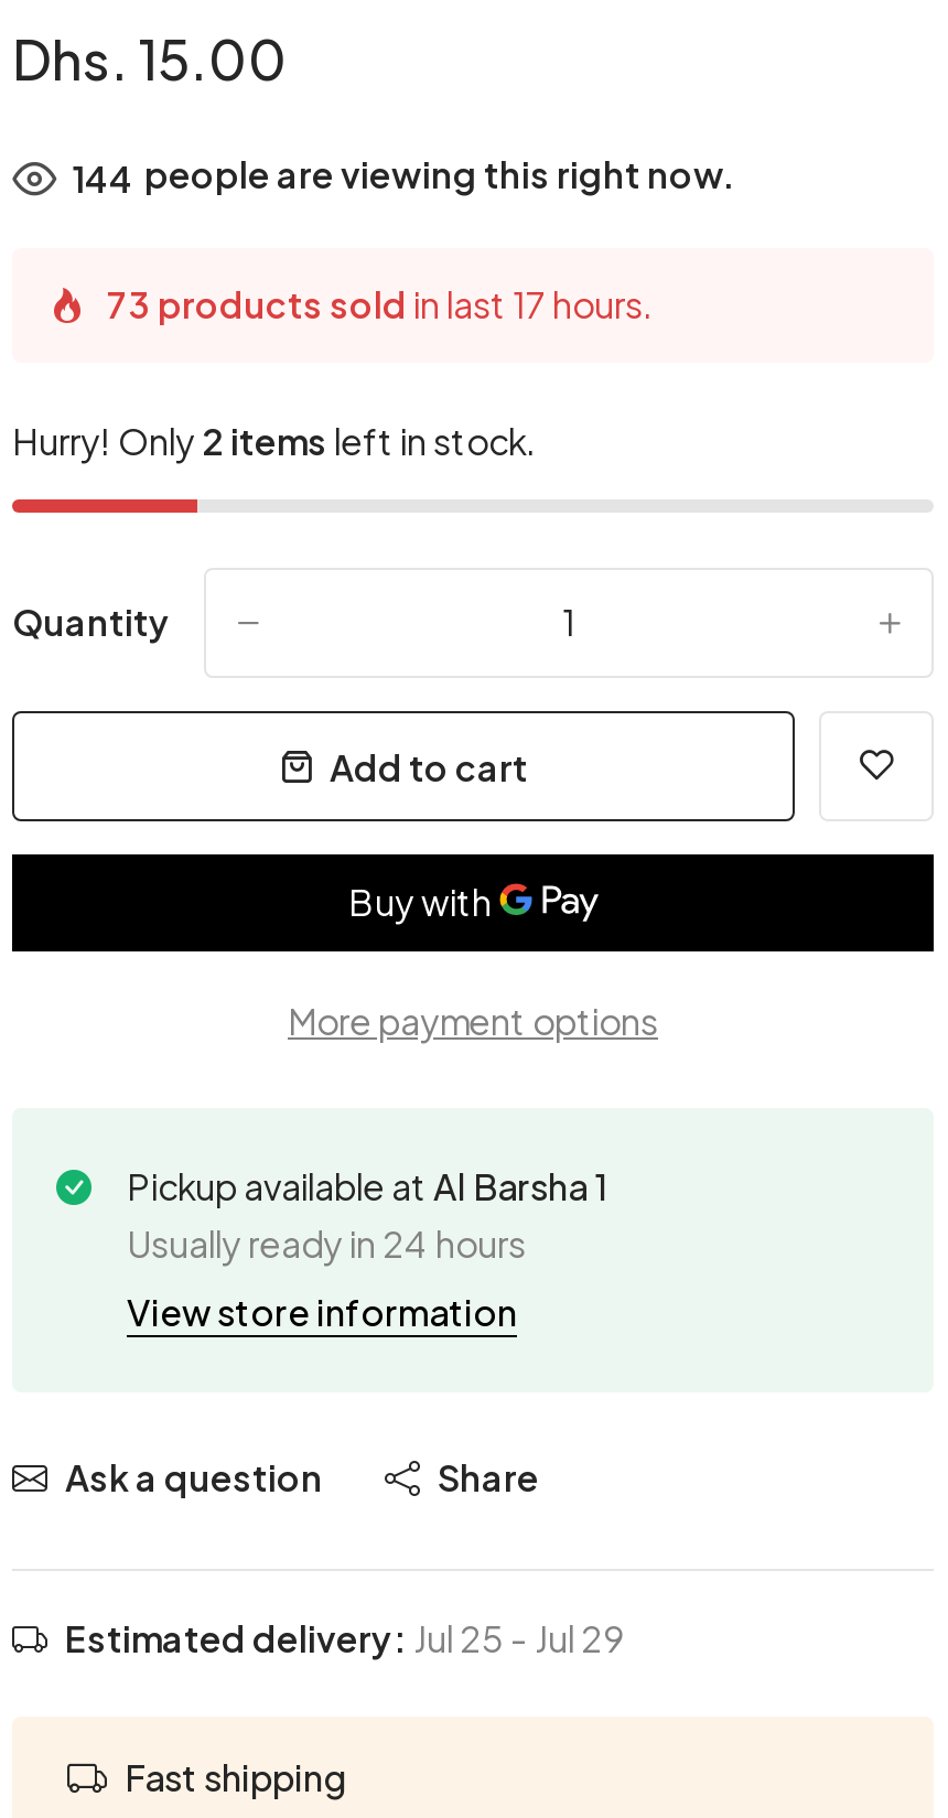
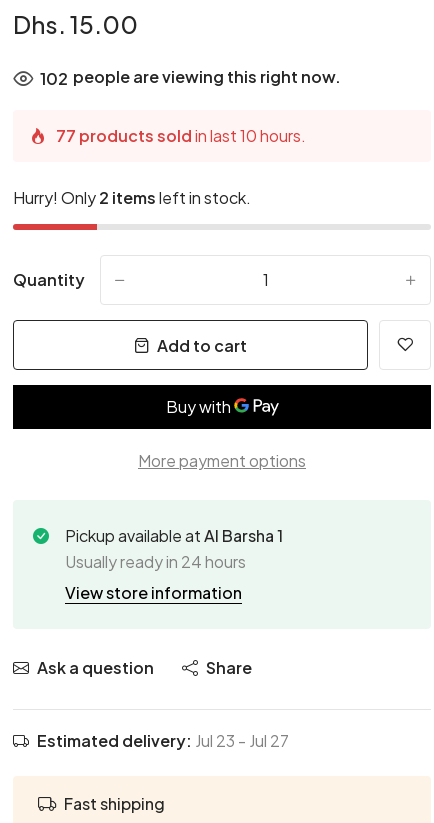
[72,151,735,202] 144 people are viewing this right now. -> [40,66,341,89] 102 people are viewing this right now.
[107,281,654,328] 73 products sold in last 17 hours. -> [56,125,306,146] 77 products sold in last 10 hours.
[65,1615,623,1662] Estimated delivery: Jul 25 - Jul 29 -> [37,730,289,751] Estimated delivery: Jul 23 - Jul 27

